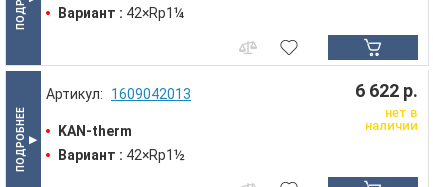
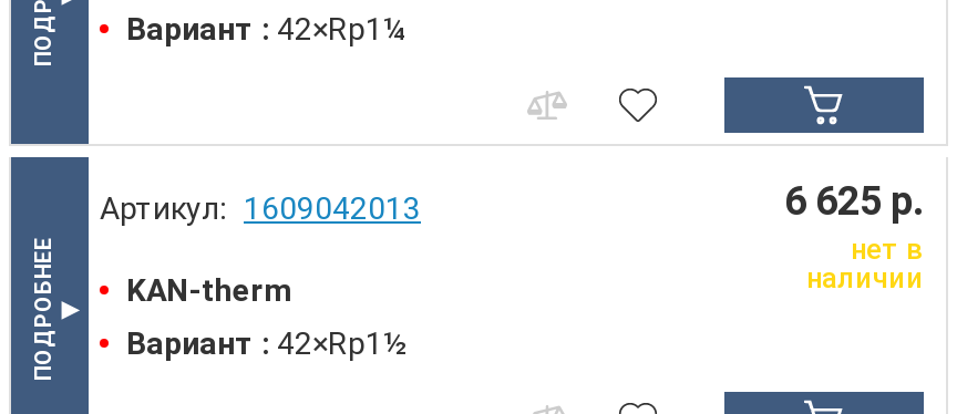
[355,80,418,101] 6 622 р. -> [784,177,924,224] 6 625 р.

